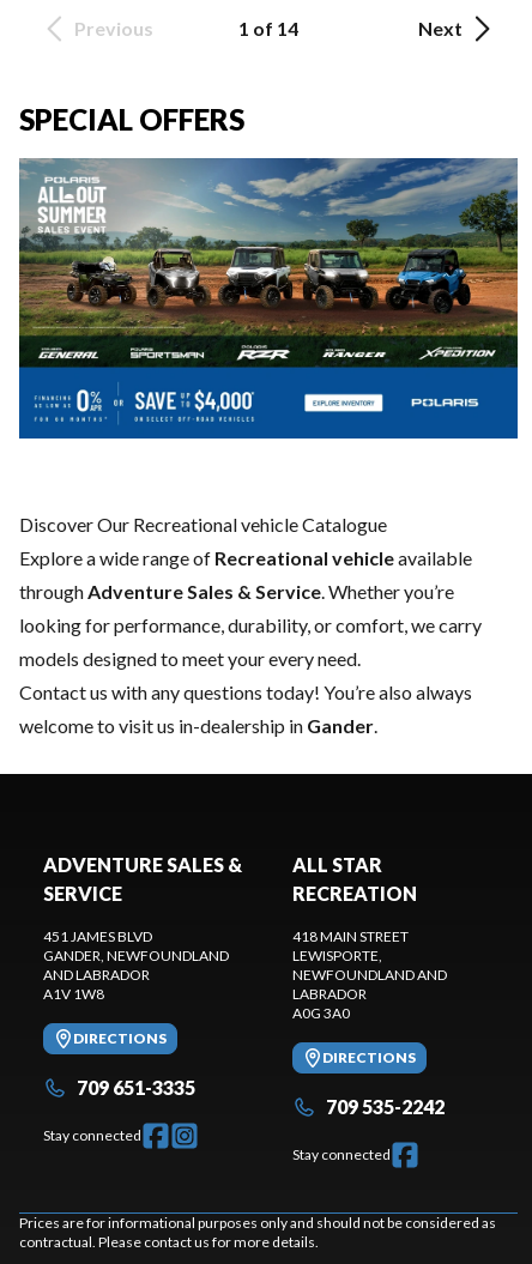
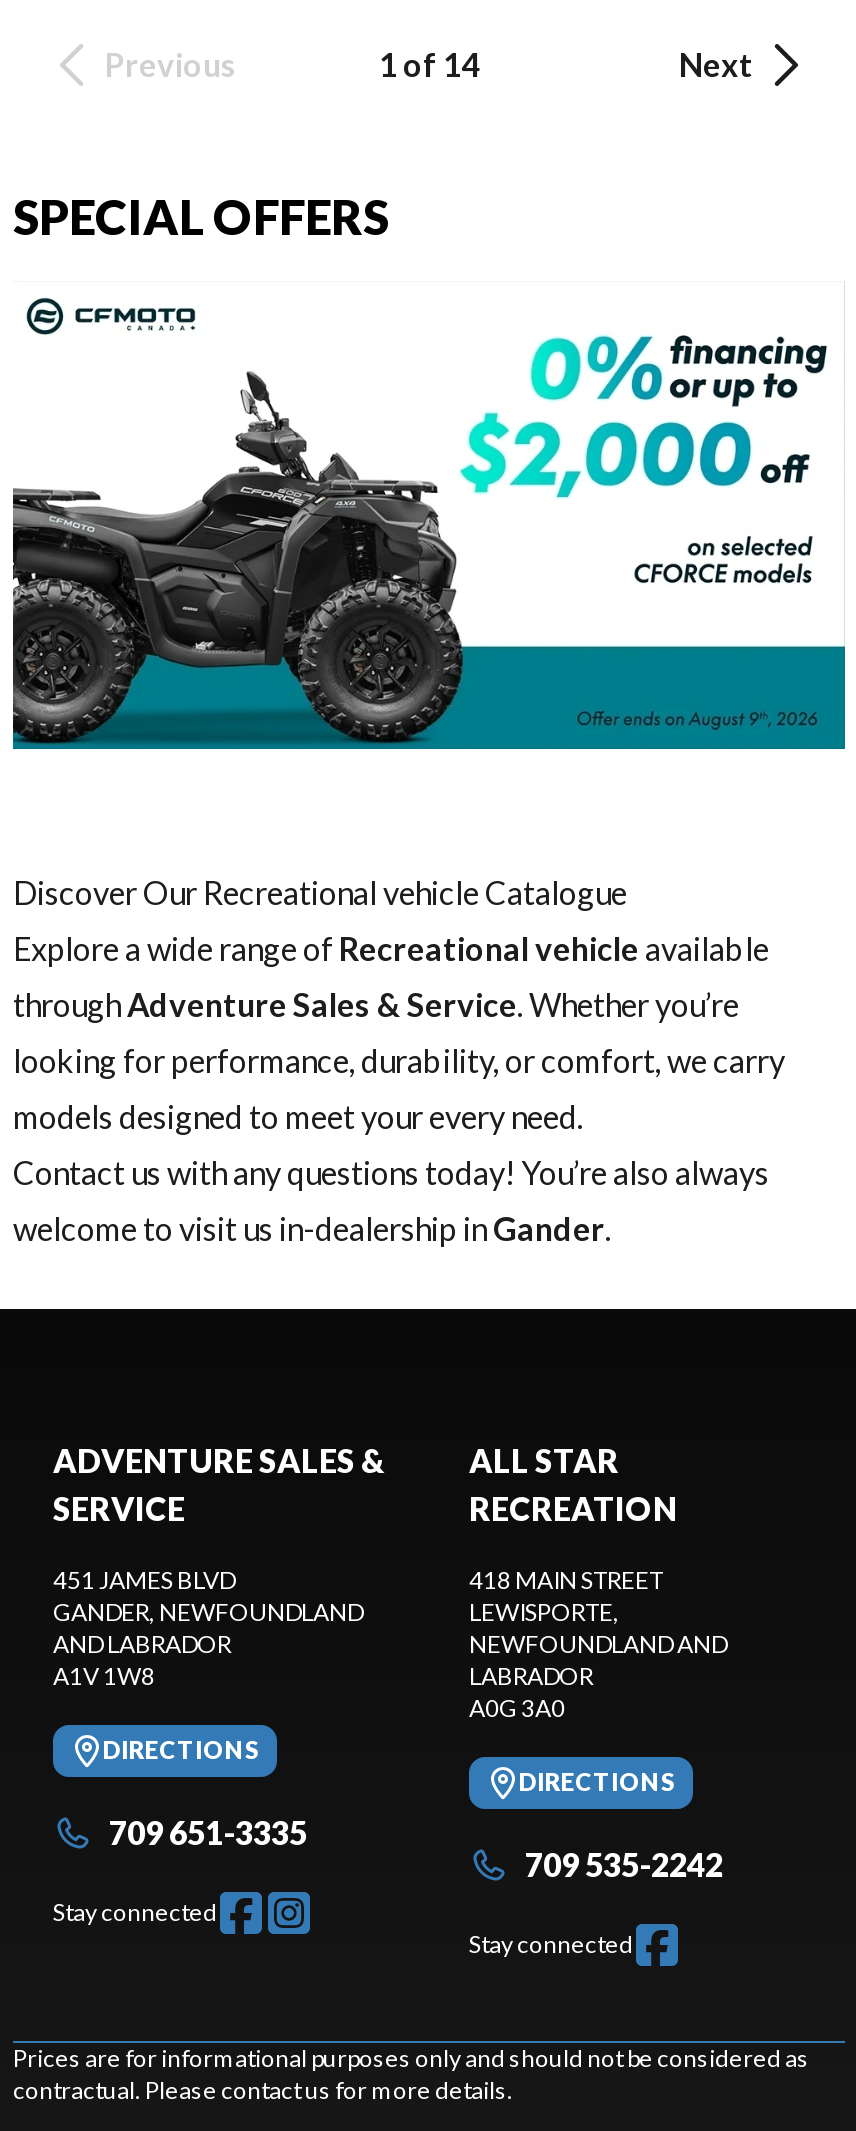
[18,157,519,439] [image] -> [11,281,845,747] [image]

